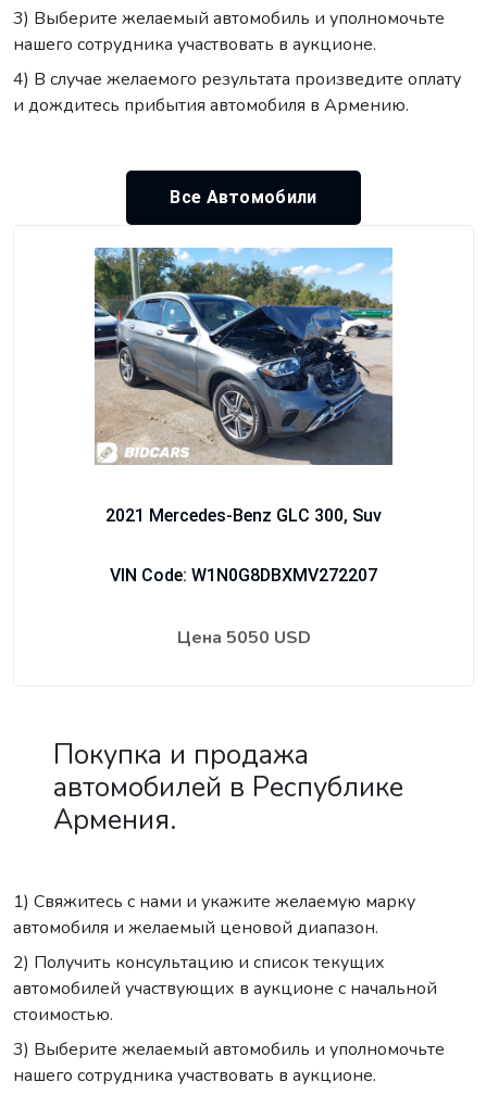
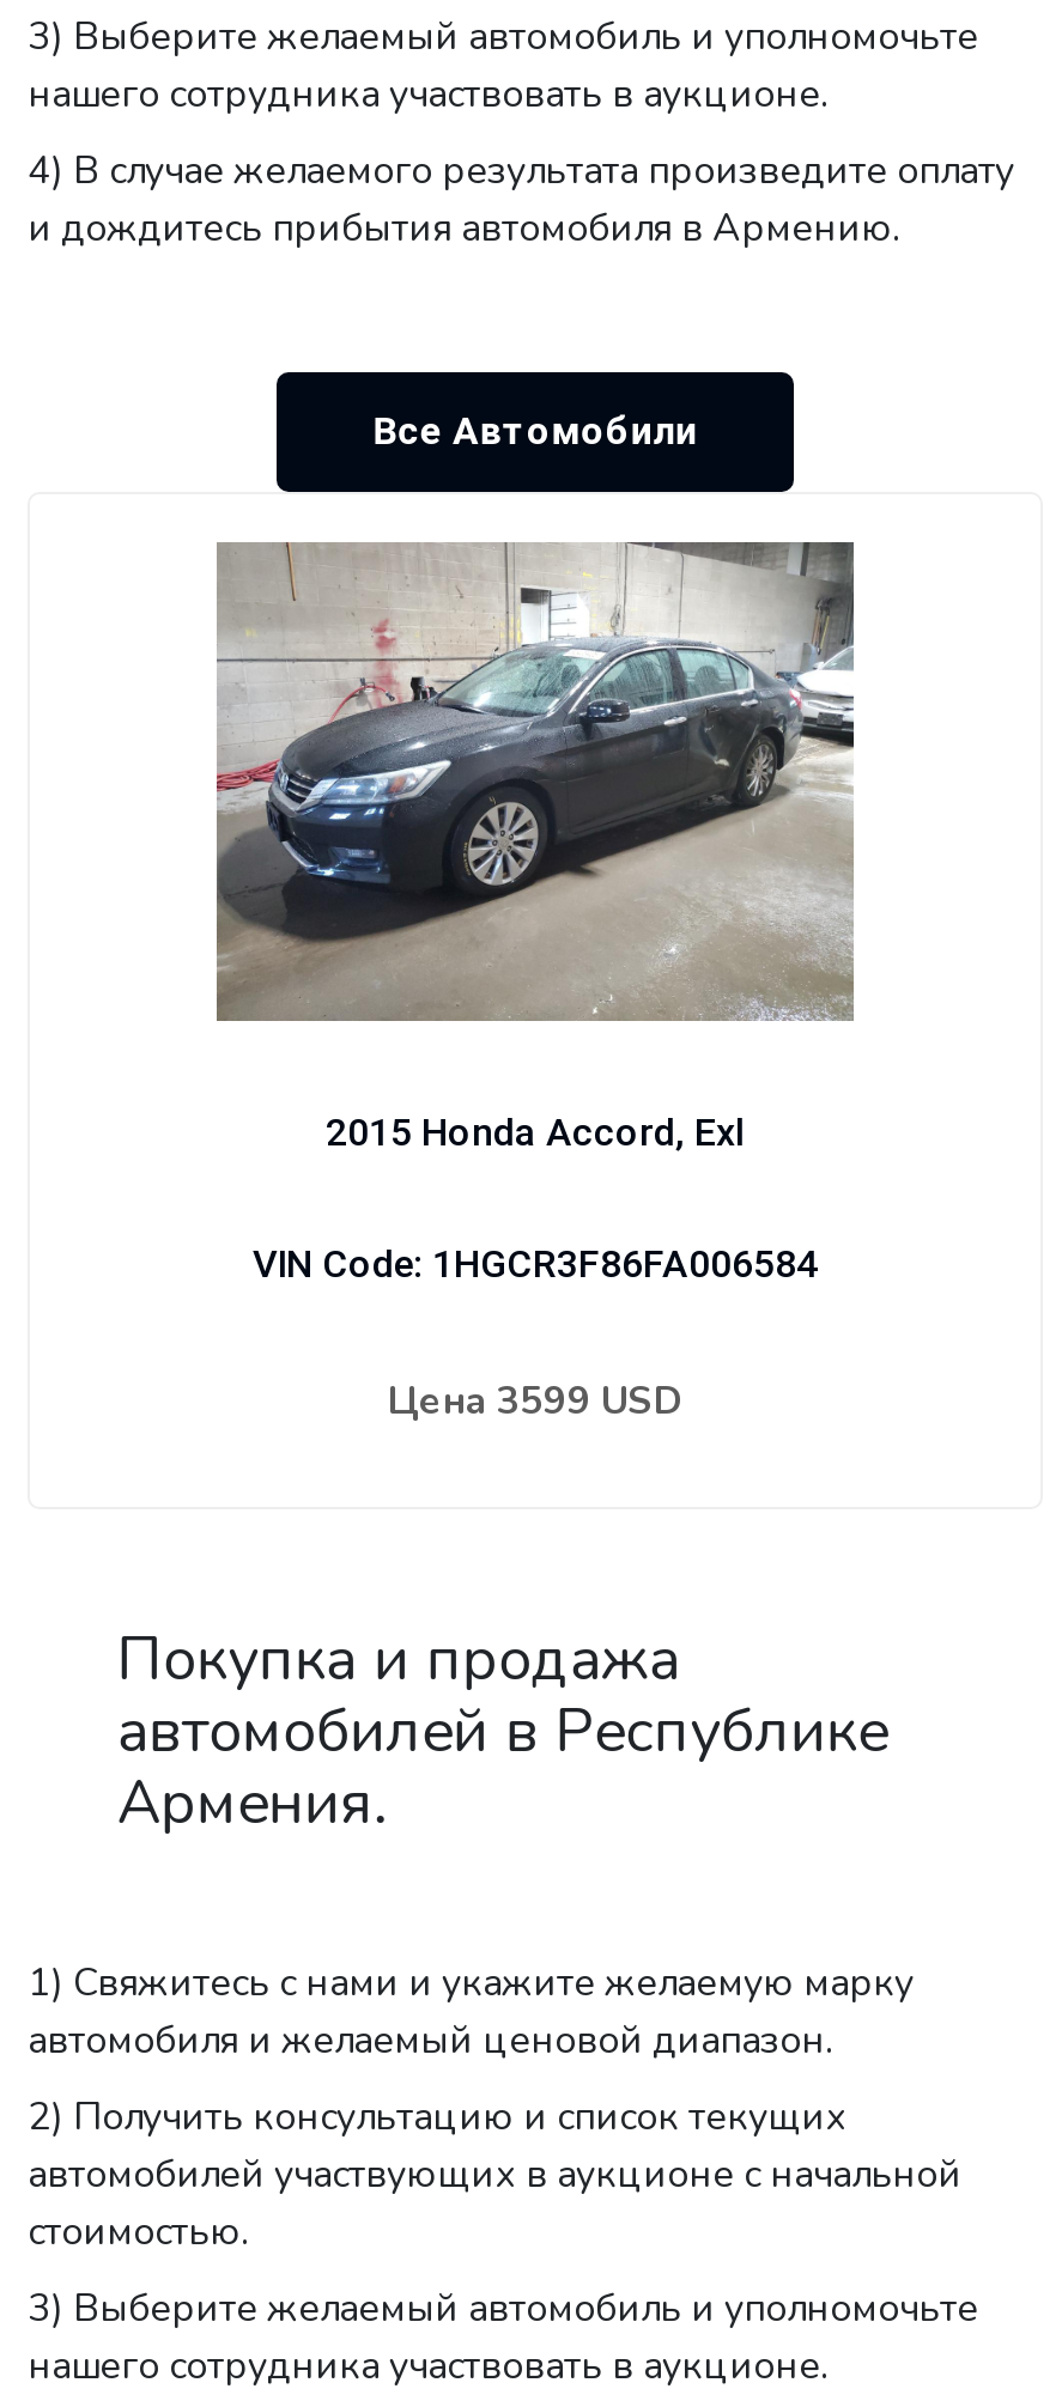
[94,248,394,526] [image] | 2021 Mercedes-Benz GLC 300, Suv -> [207,540,863,1155] [image] | 2015 Honda Accord, Exl
[110,565,377,586] VIN Code: W1N0G8DBXMV272207 -> [253,1241,818,1287] VIN Code: 1HGCR3F86FA006584
[177,626,310,650] Цена 5050 USD -> [388,1375,682,1428] Цена 3599 USD

